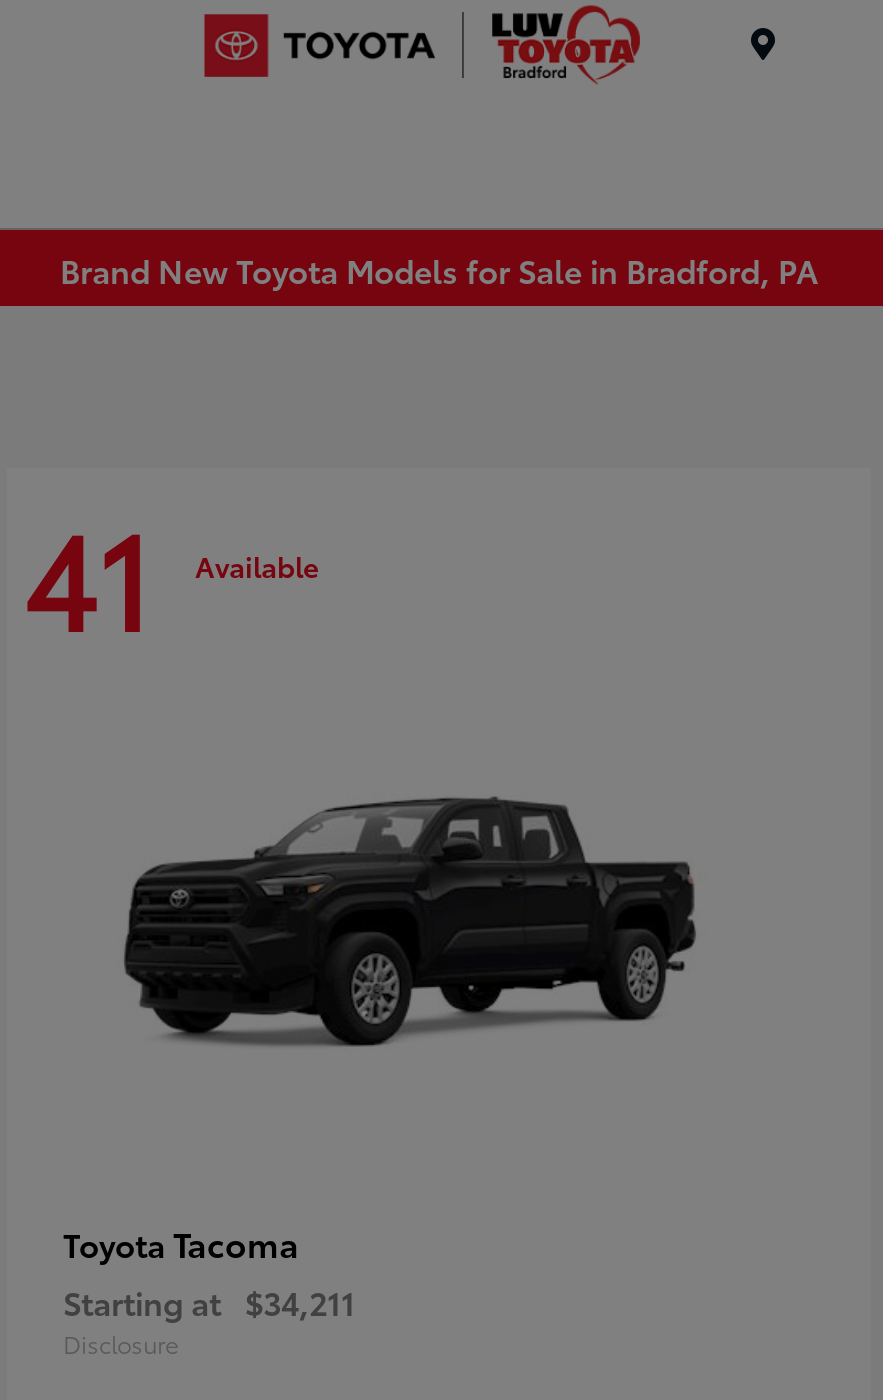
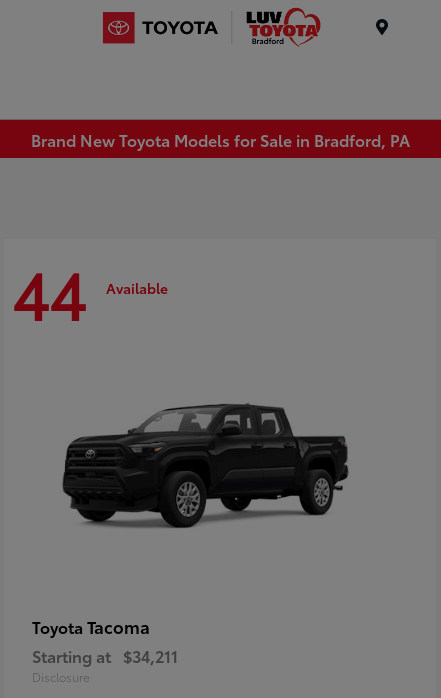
[23,481,319,665] 41 Available -> [12,246,168,338] 44 Available

